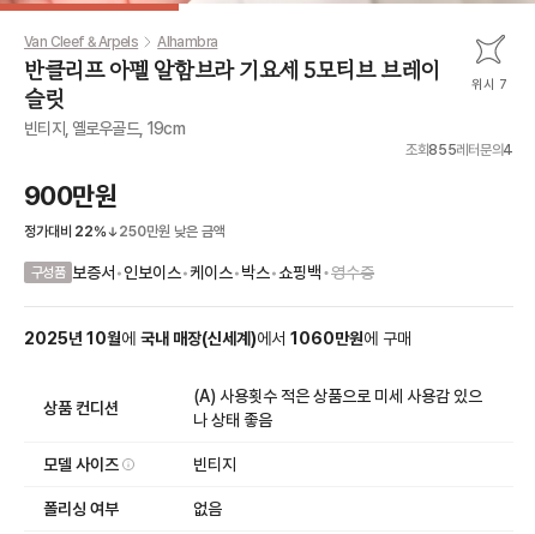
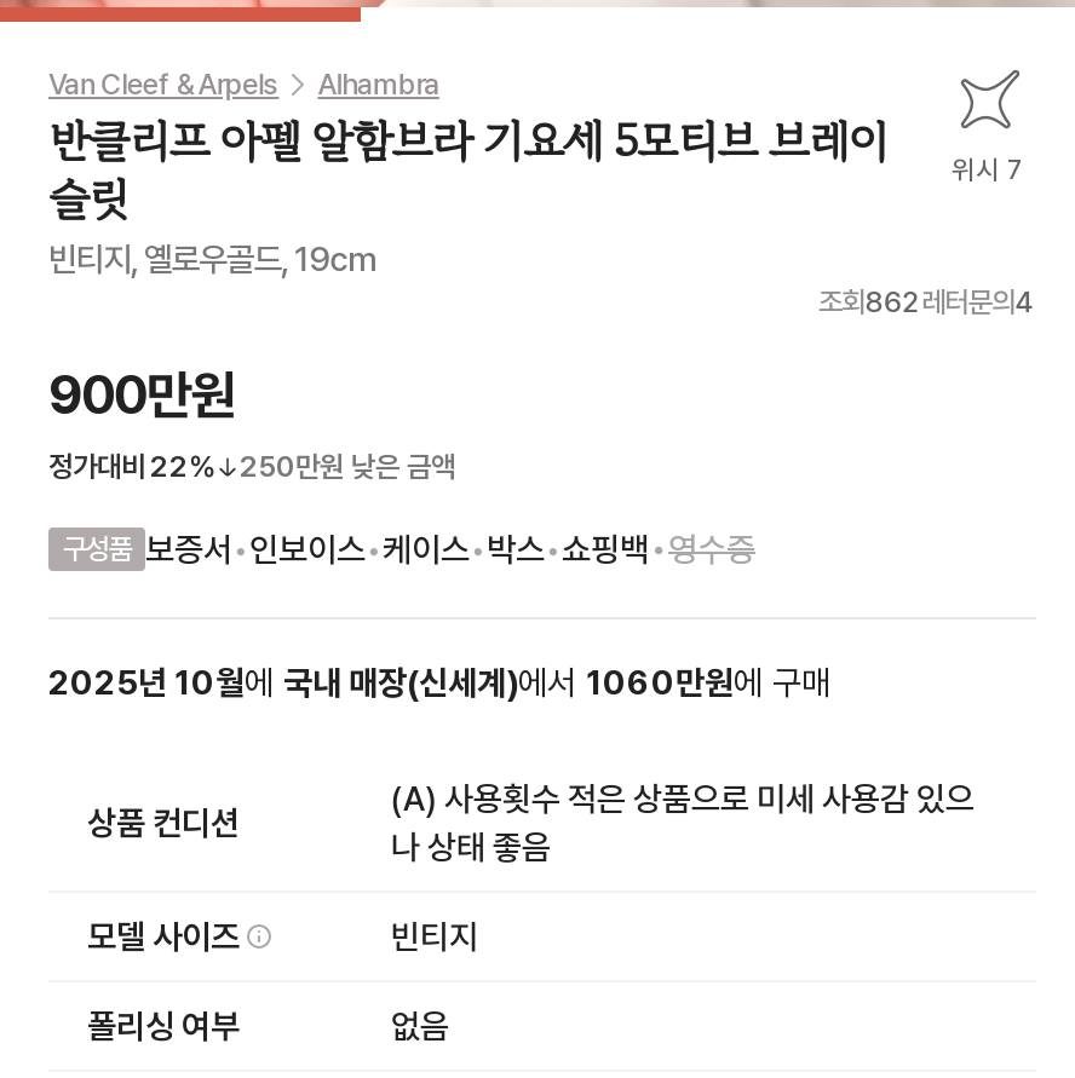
[405,142,513,159] 조회855 레터문의4 -> [818,286,1036,320] 조회862 레터문의4

